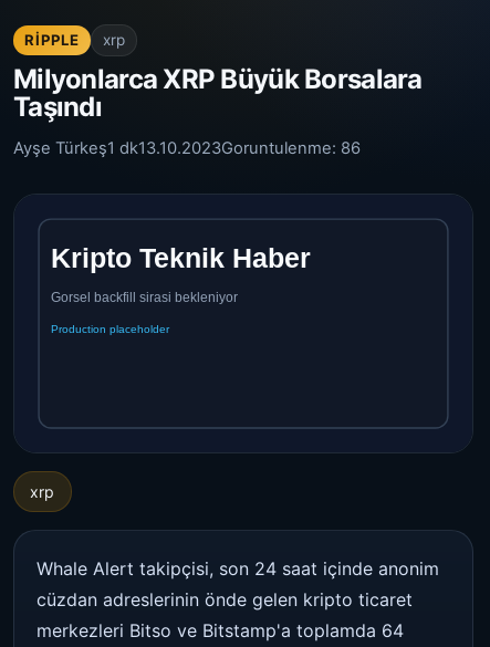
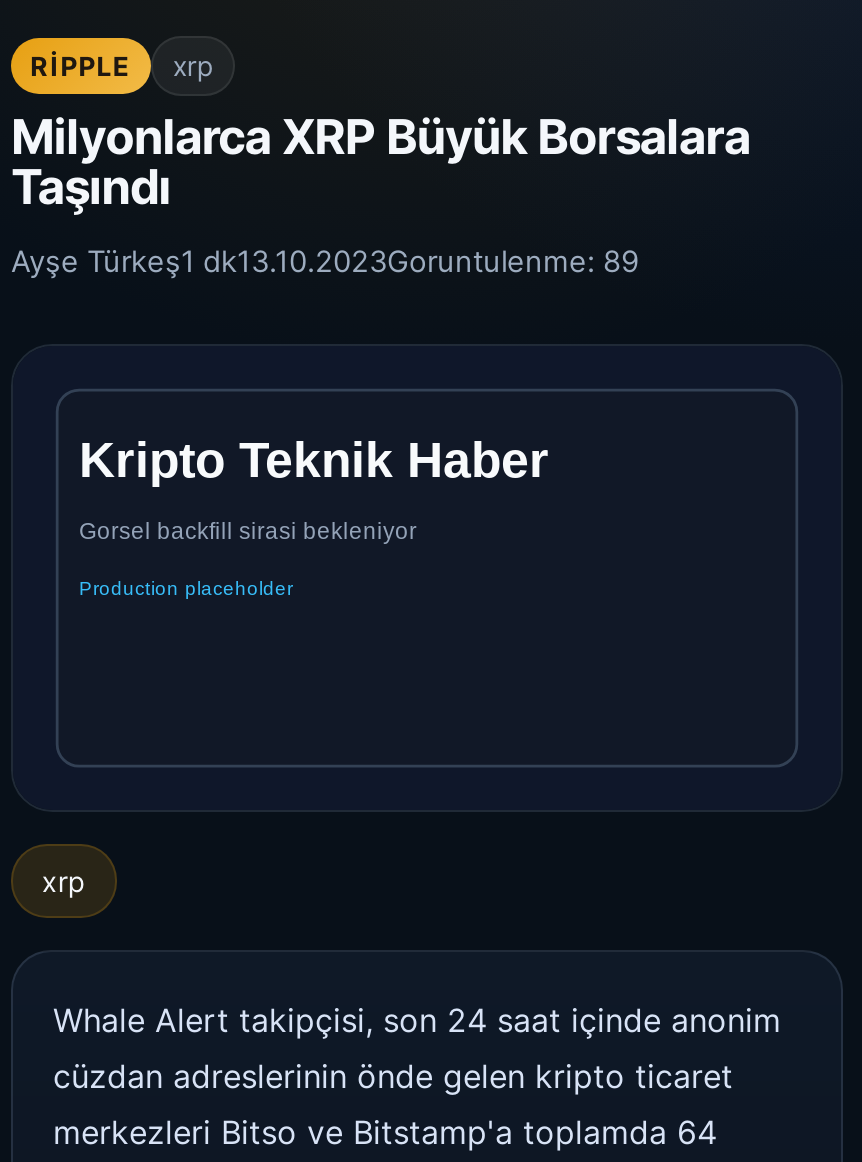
[13,138,361,158] Ayşe Türkeş1 dk13.10.2023Goruntulenme: 86 -> [11,243,639,279] Ayşe Türkeş1 dk13.10.2023Goruntulenme: 89

